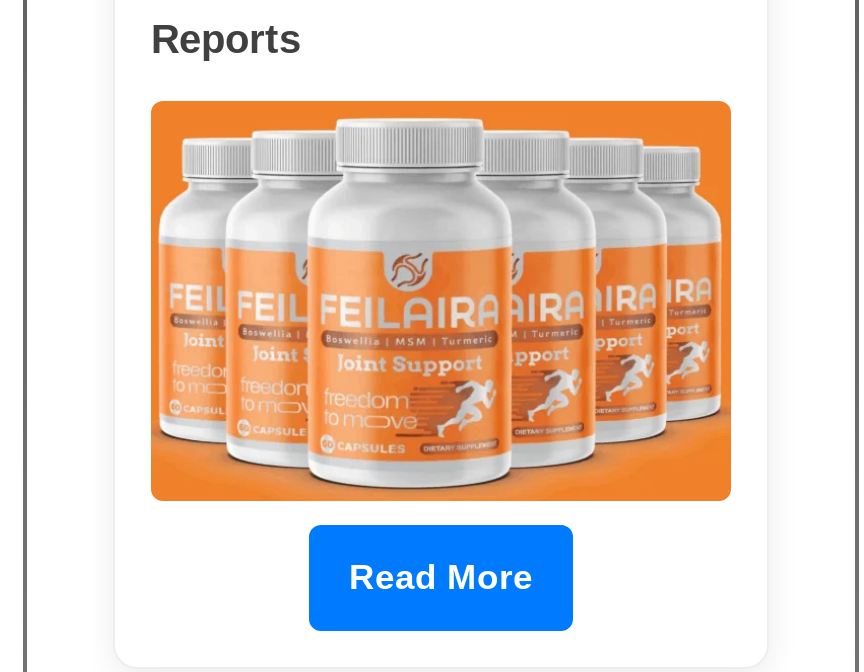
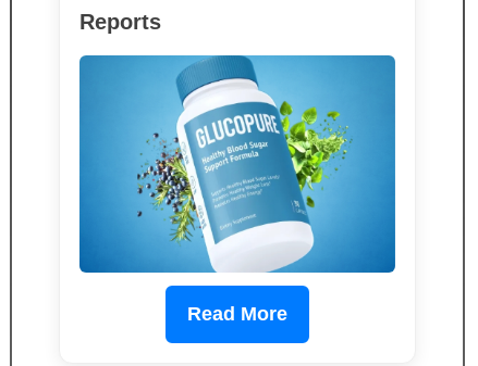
[149,99,733,503] [image] -> [78,54,396,274] [image]

